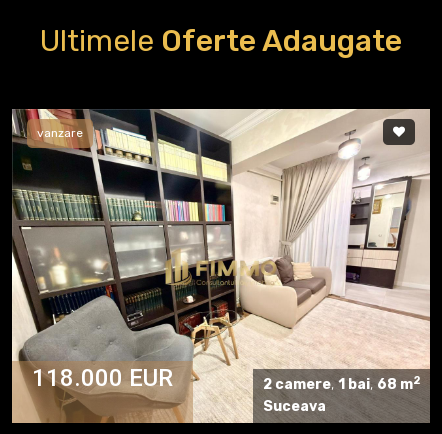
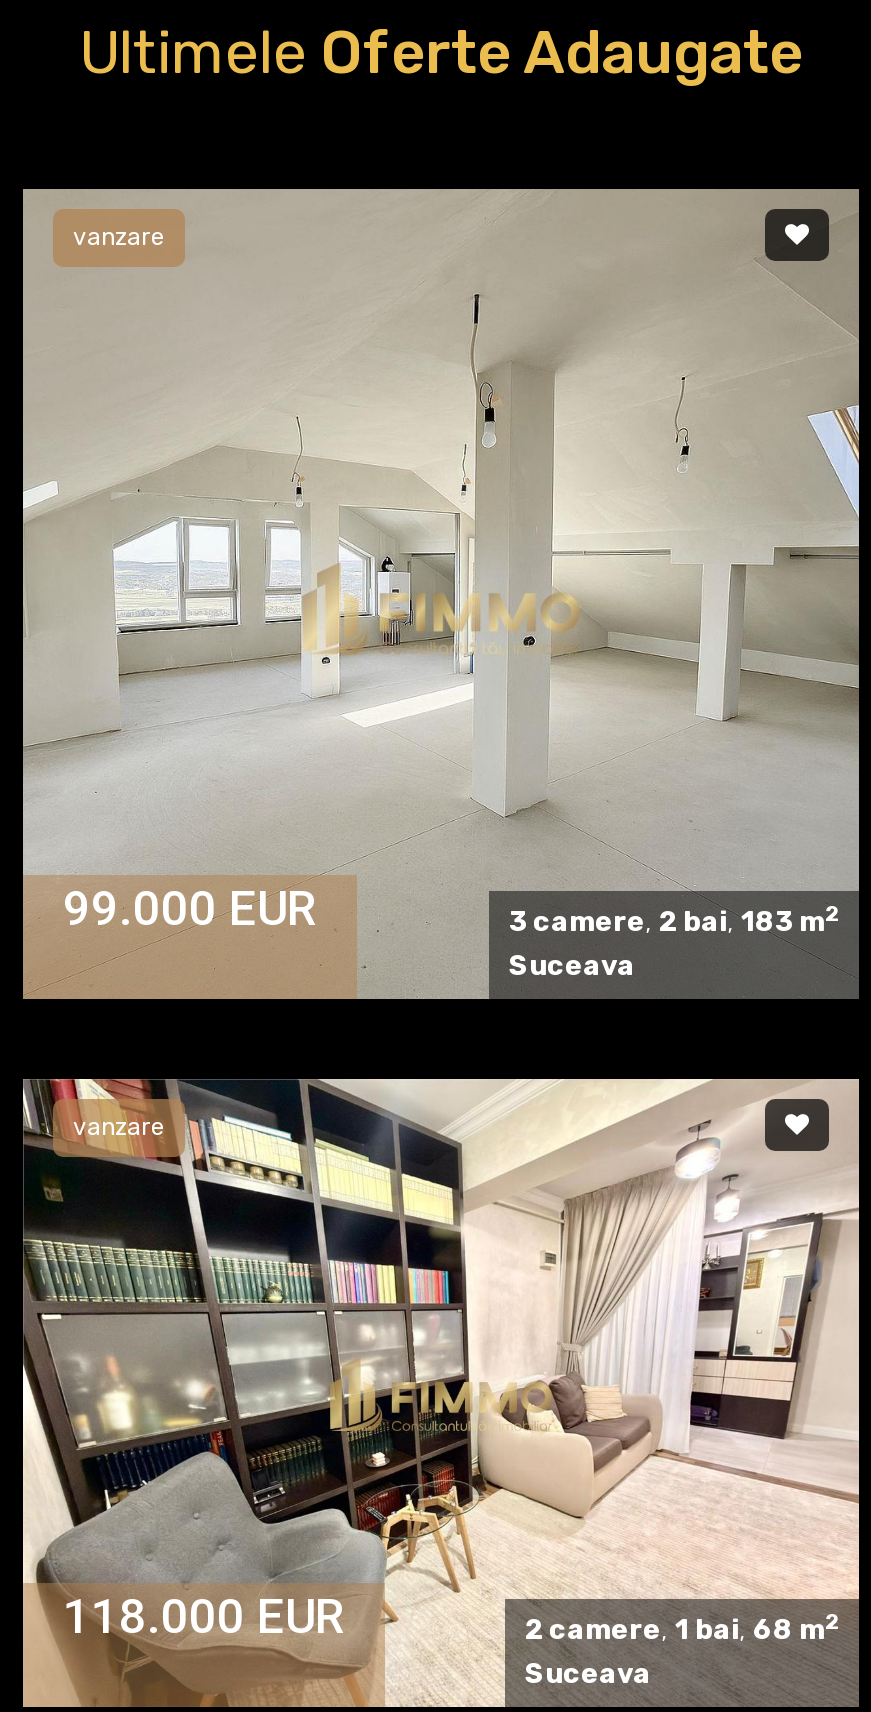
none -> [21,187,861,1001] [image] | vanzare
none -> [63,882,317,938] 99.000 EUR
none -> [509,901,839,984] 3 camere, 2 bai, 183 m2 | Suceava

